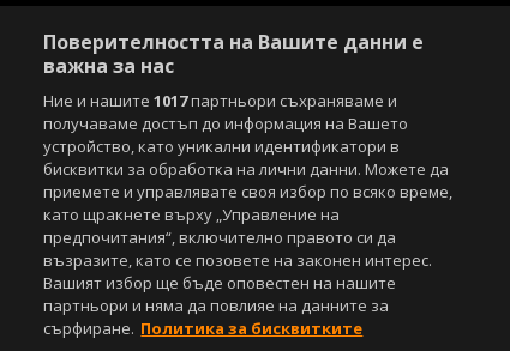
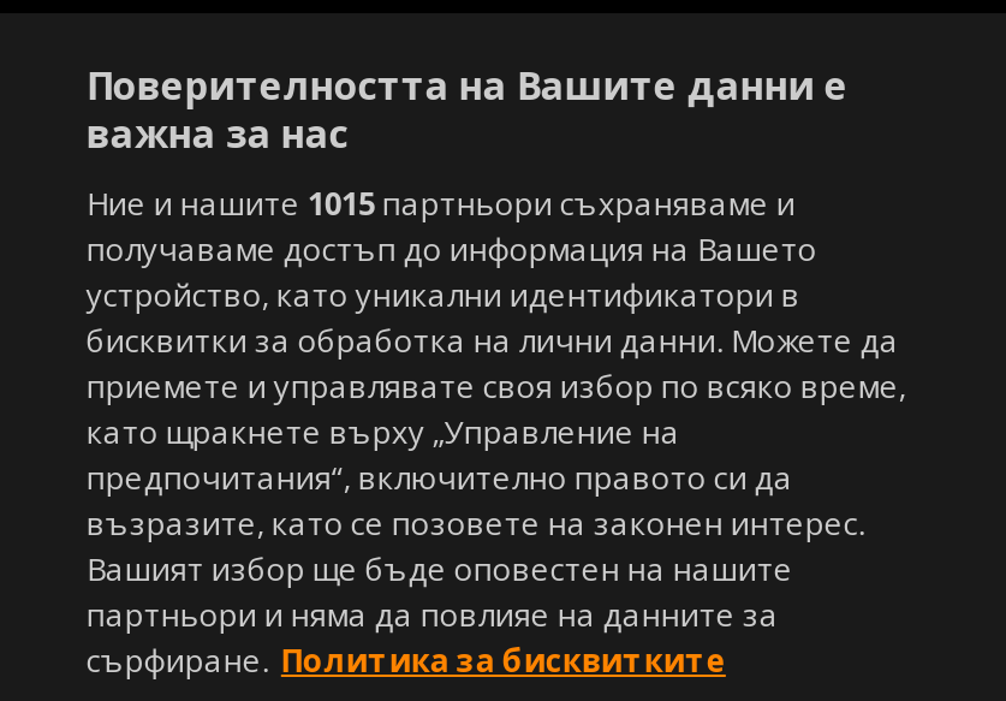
[44,90,398,111] Ние и нашите 1017 партньори съхраняваме и -> [86,182,795,225] Ние и нашите 1015 партньори съхраняваме и

